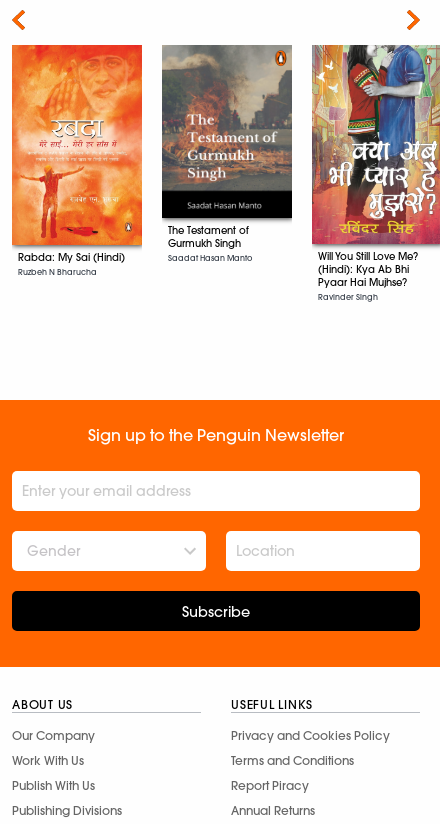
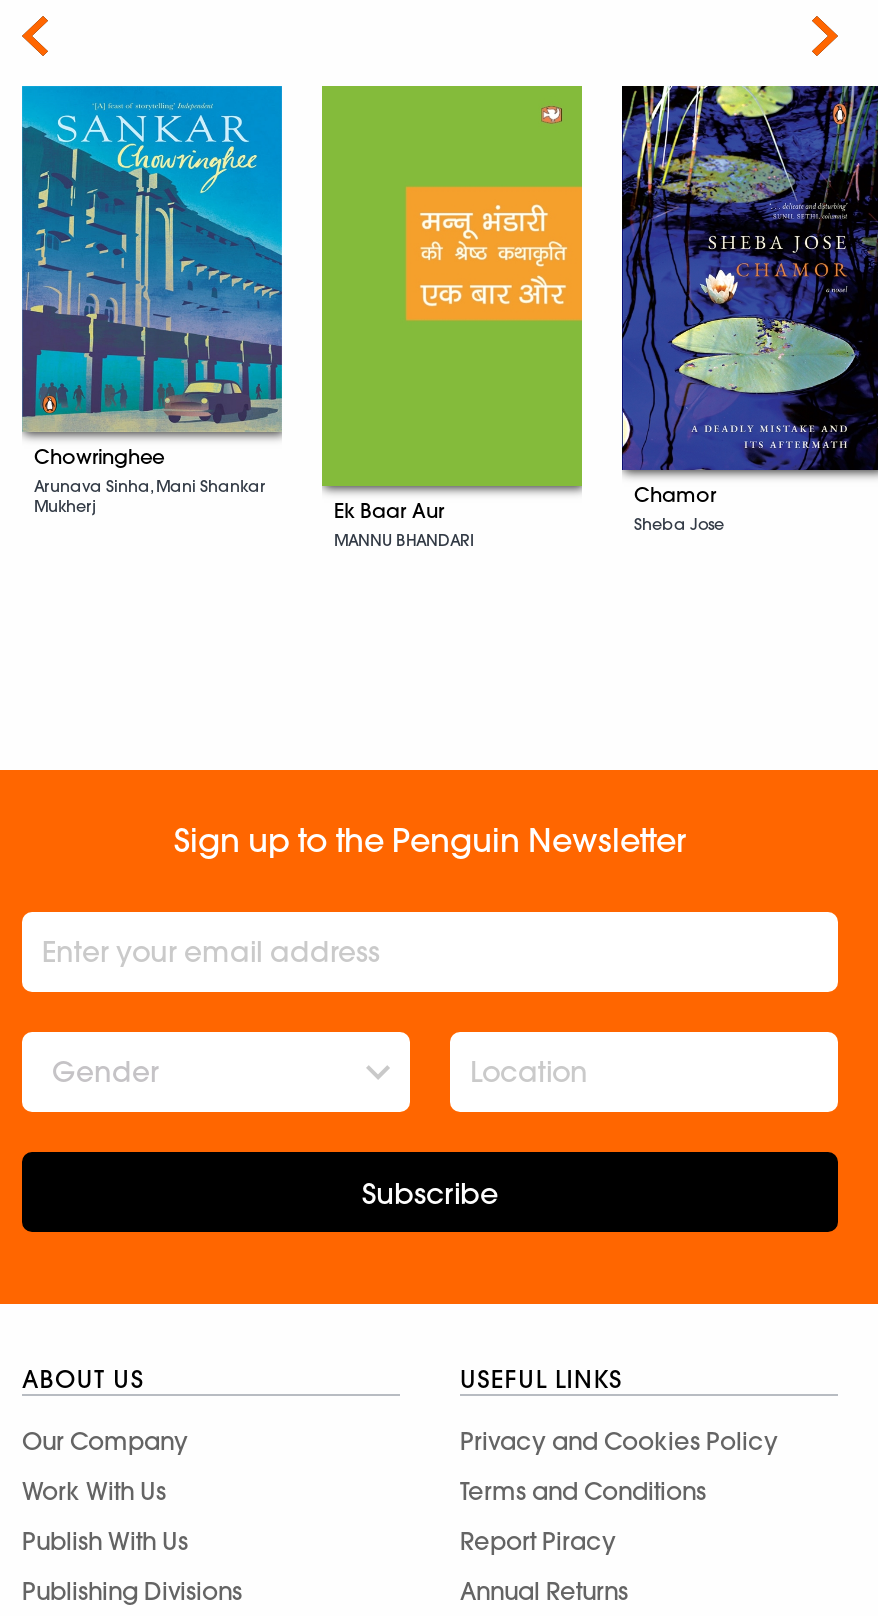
[11,44,143,276] [image] | Rabda: My Sai (Hindi) | Ruzbeh N Bharucha -> [20,84,474,549] [image] | Chowringhee | Arunava Sinha, Mani Shankar | Mukherj | Ek Baar Aur | MANNU BHANDARI
[161,45,293,248] [image] -> [320,86,584,494] [image]
[168,44,437,302] [image] | The Testament of | Gurmukh Singh | Saadat Hasan Manto | Will You Still Love Me? | (Hindi): Kya Ab Bhi | Pyaar Hai Mujhse? | Ravinder Singh -> [620,84,872,535] [image] | Chamor | Sheba Jose

